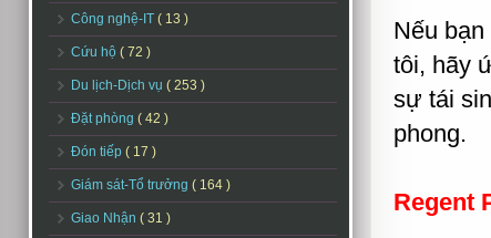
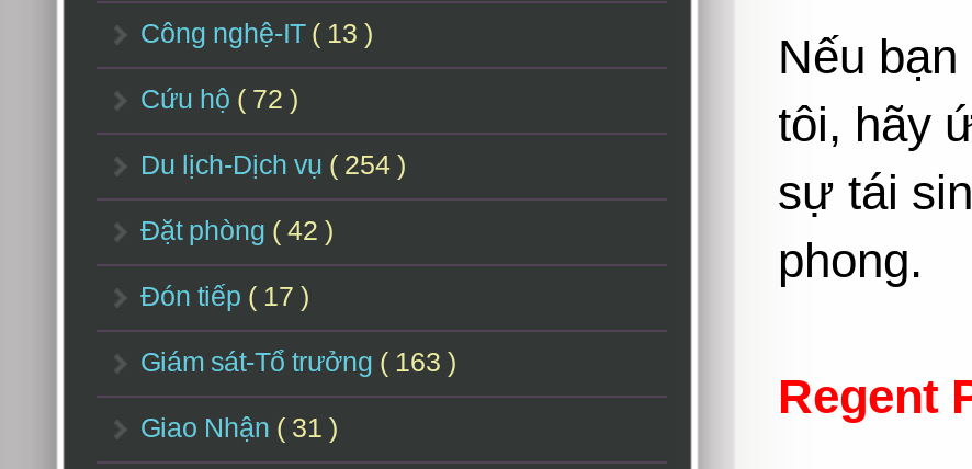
[71,77,205,93] Du lịch-Dịch vụ ( 253 ) -> [140,150,406,181] Du lịch-Dịch vụ ( 254 )
[71,177,231,193] Giám sát-Tổ trưởng ( 164 ) -> [140,347,456,378] Giám sát-Tổ trưởng ( 163 )

